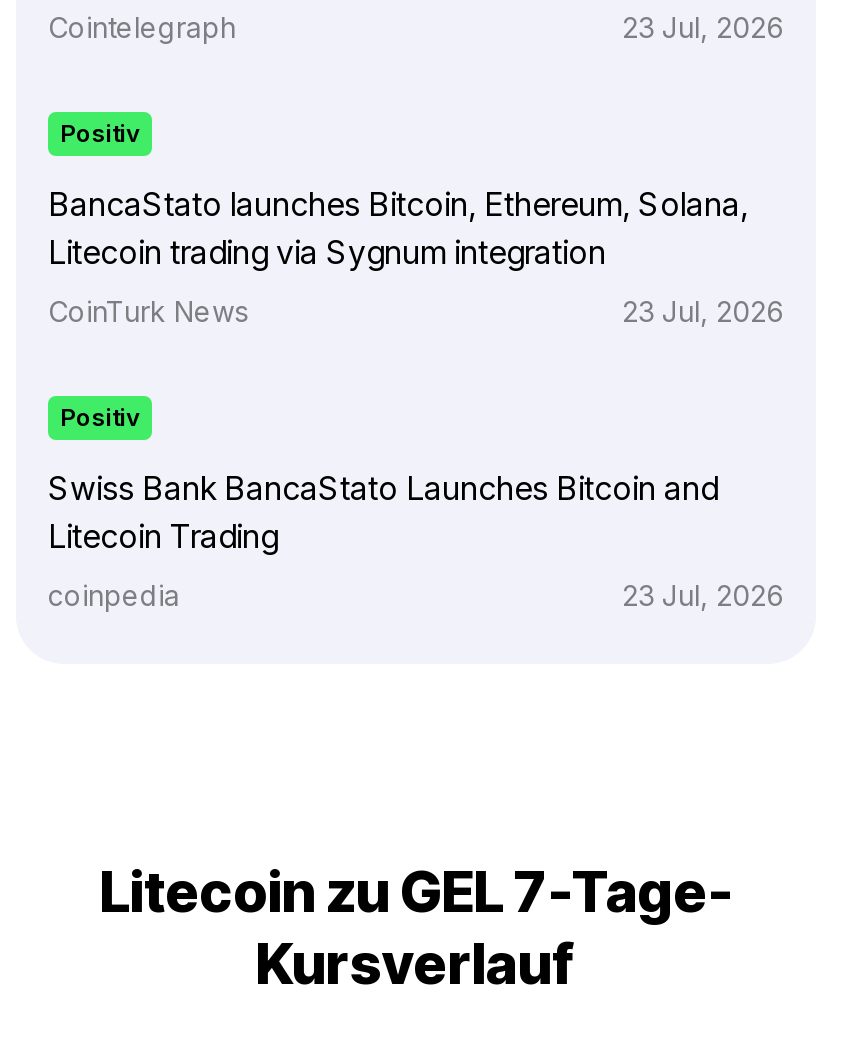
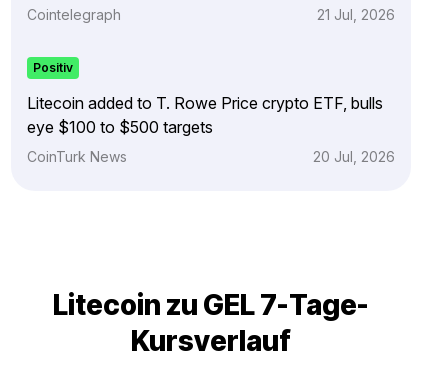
[622,10,784,44] 23 Jul, 2026 -> [317,6,395,23] 21 Jul, 2026
[48,184,748,272] BancaStato launches Bitcoin, Ethereum, Solana, | Litecoin trading via Sygnum integration -> [27,93,383,137] Litecoin added to T. Rowe Price crypto ETF, bulls | eye $100 to $500 targets
[48,294,784,612] 23 Jul, 2026 | Positiv | Swiss Bank BancaStato Launches Bitcoin and | Litecoin Trading | coinpedia | 23 Jul, 2026 -> [313,148,395,165] 20 Jul, 2026

